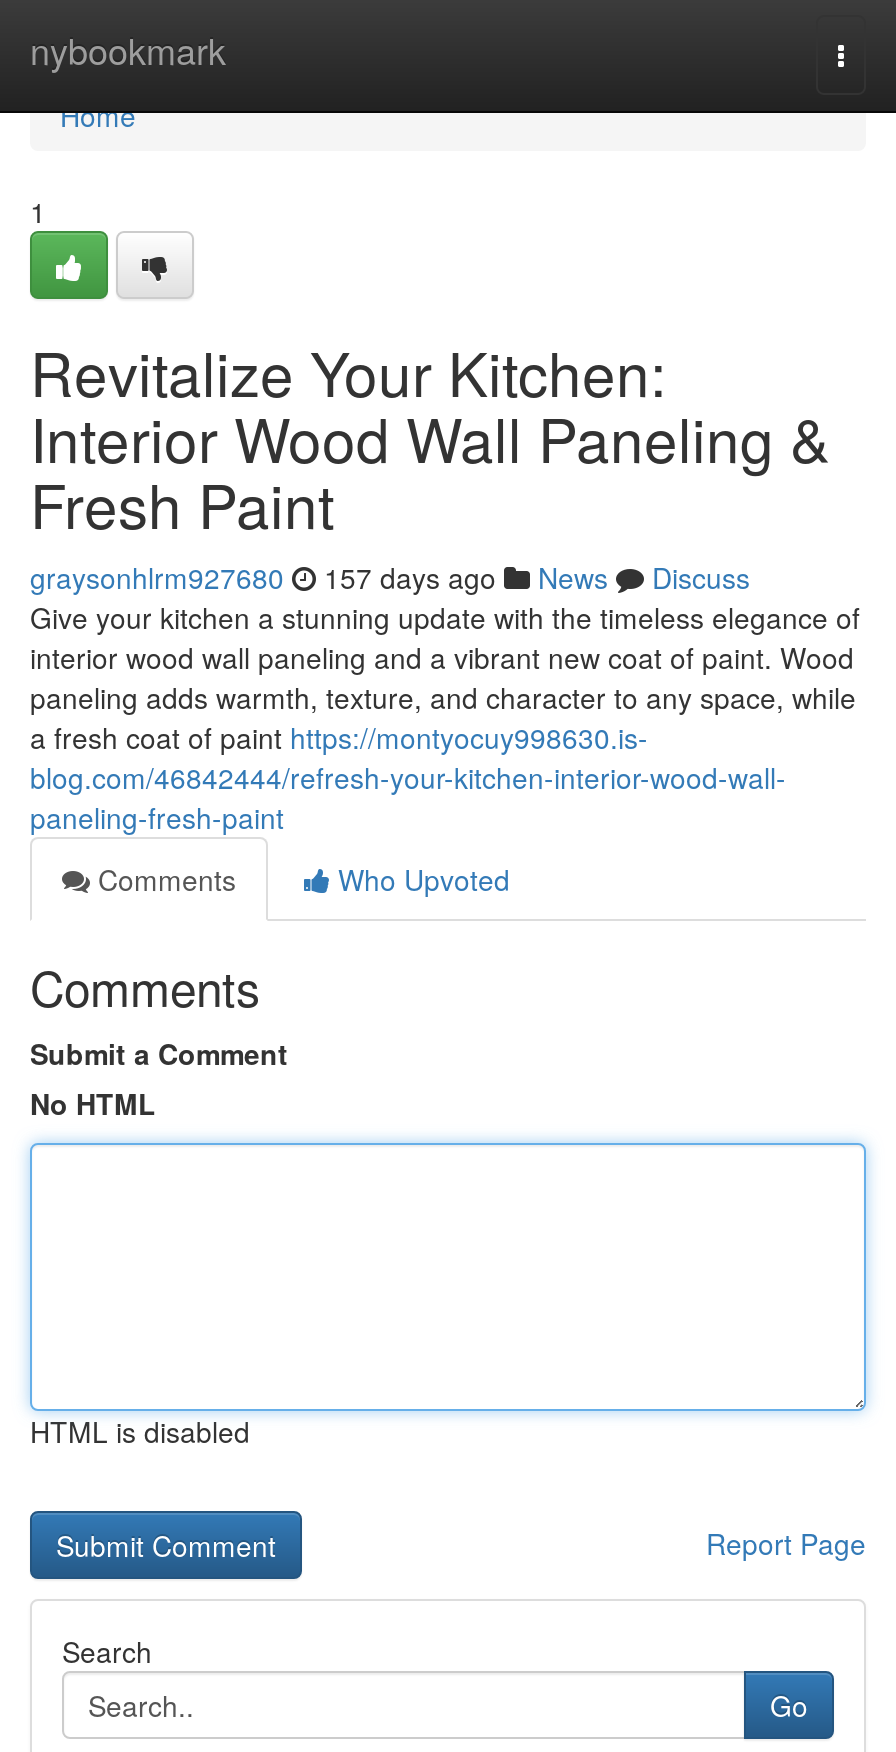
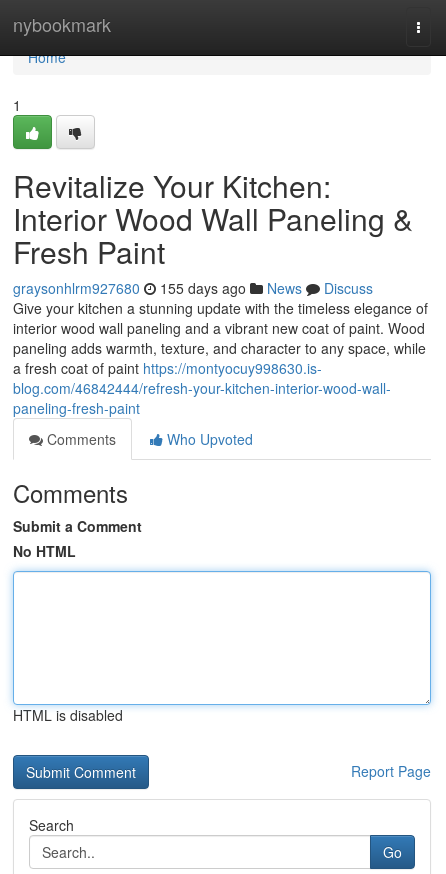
[30,557,750,597] graysonhlrm927680 157 days ago News Discuss -> [13,278,373,298] graysonhlrm927680 155 days ago News Discuss

